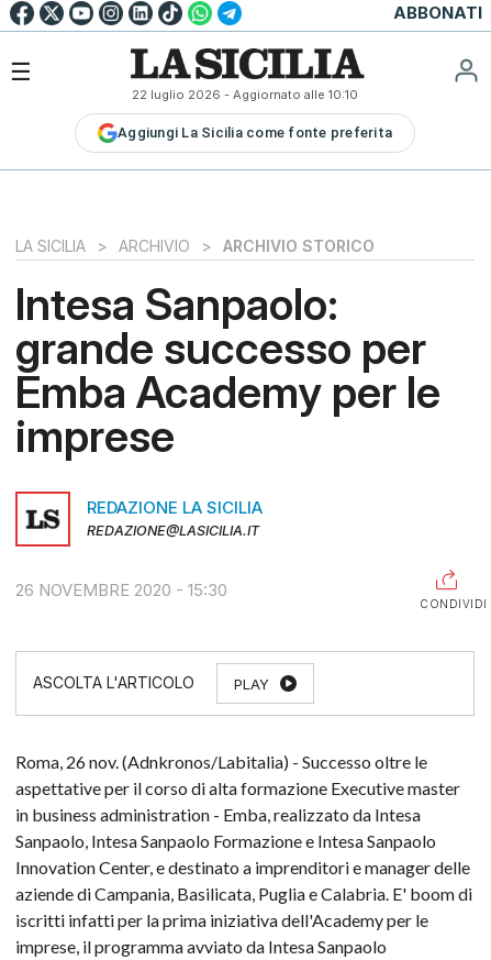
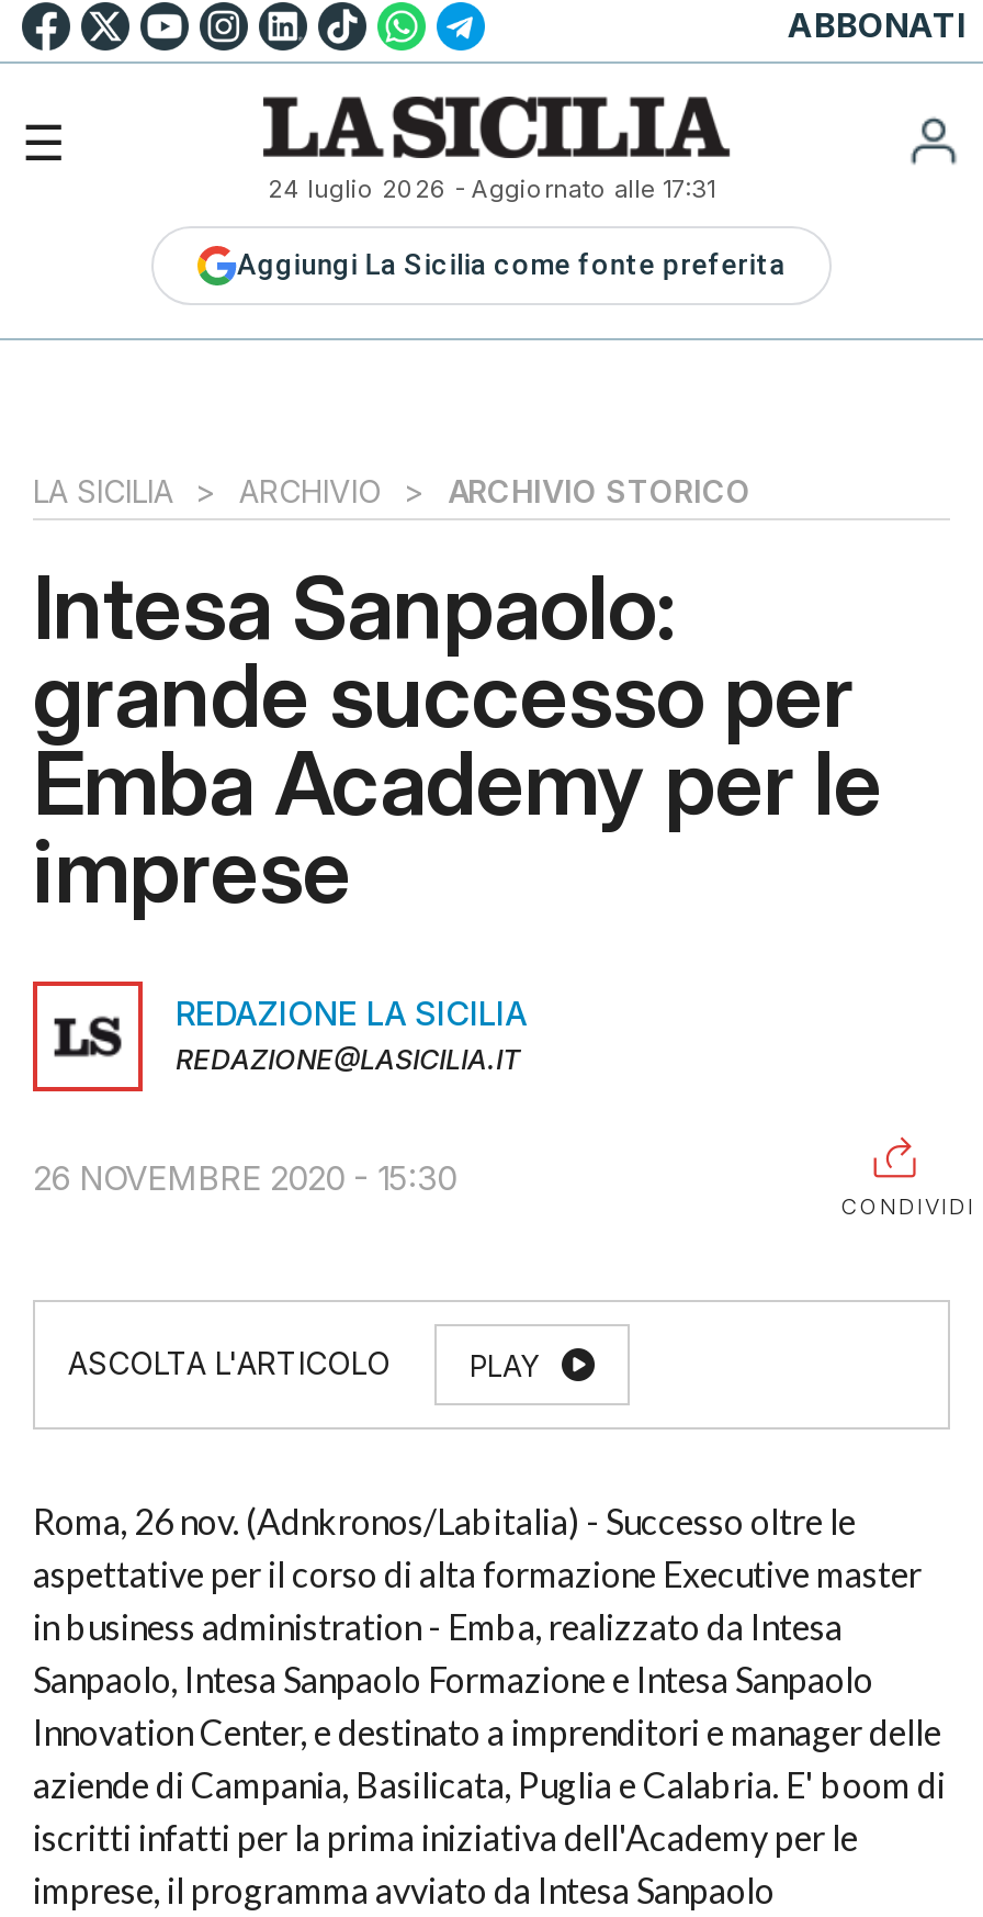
[132,86,358,102] 22 luglio 2026 - Aggiornato alle 10:10 -> [268,172,715,203] 24 luglio 2026 - Aggiornato alle 17:31

